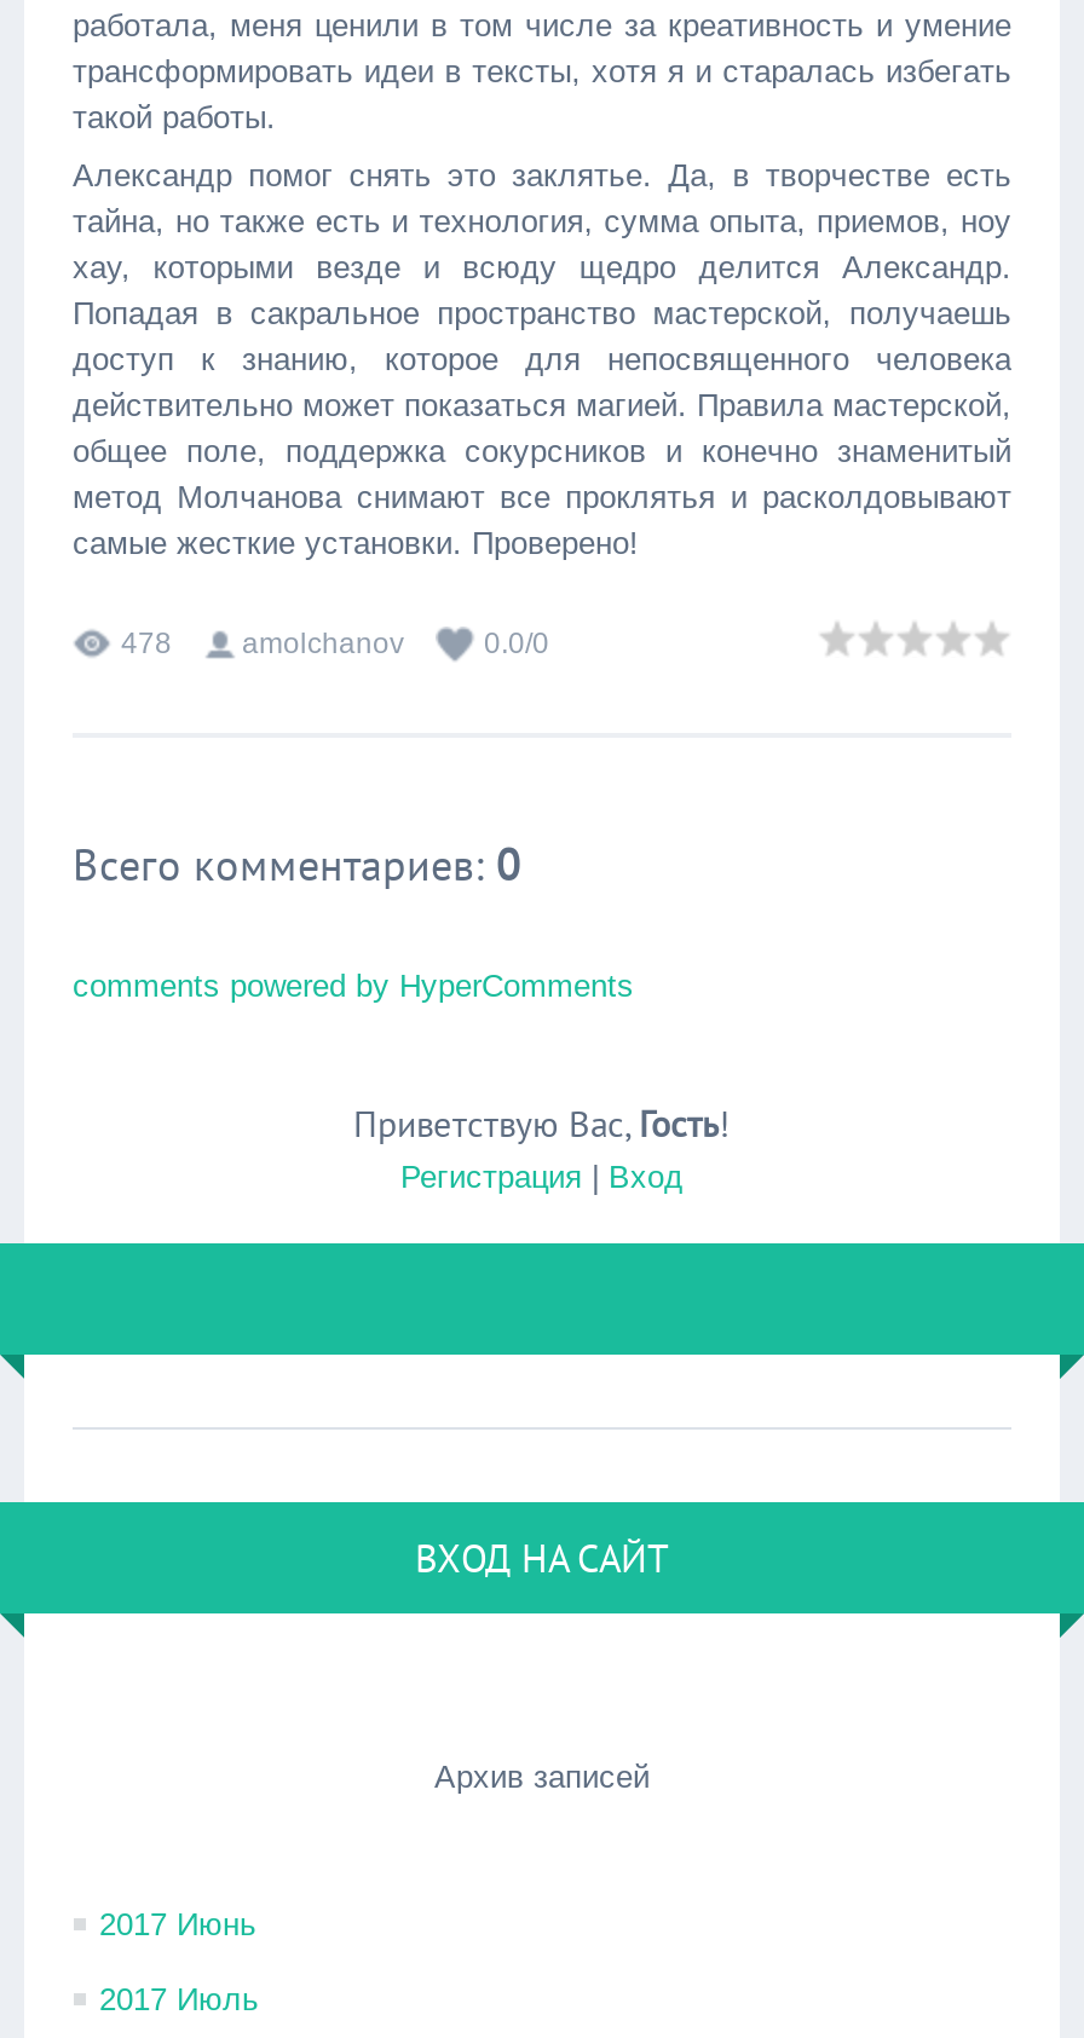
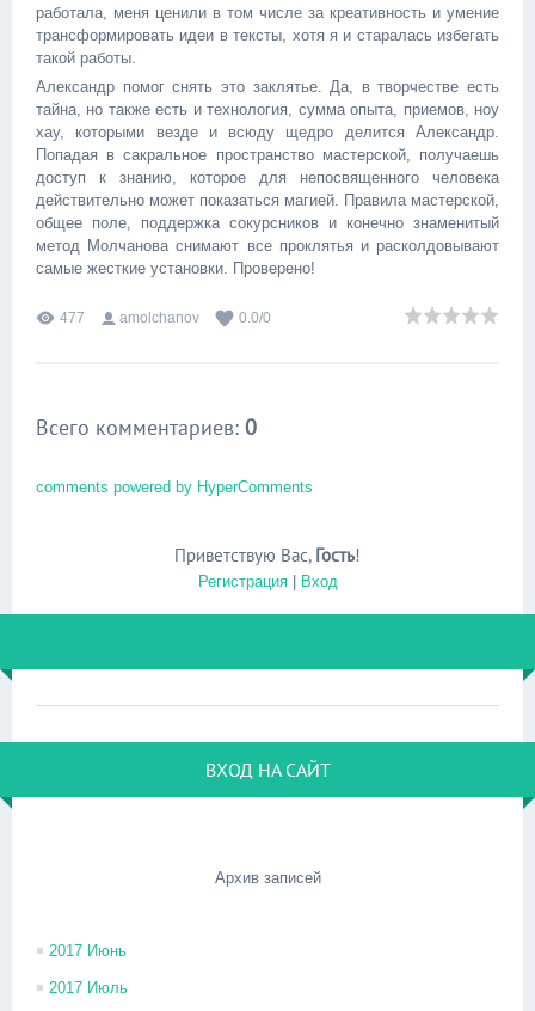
[121,627,172,660] 478 -> [60,310,85,326] 477

